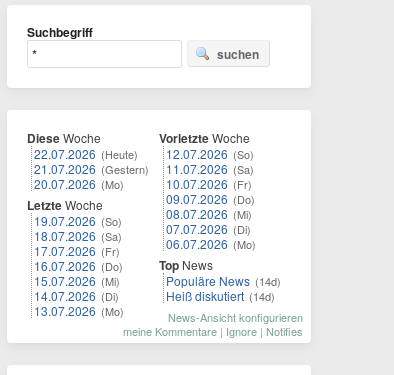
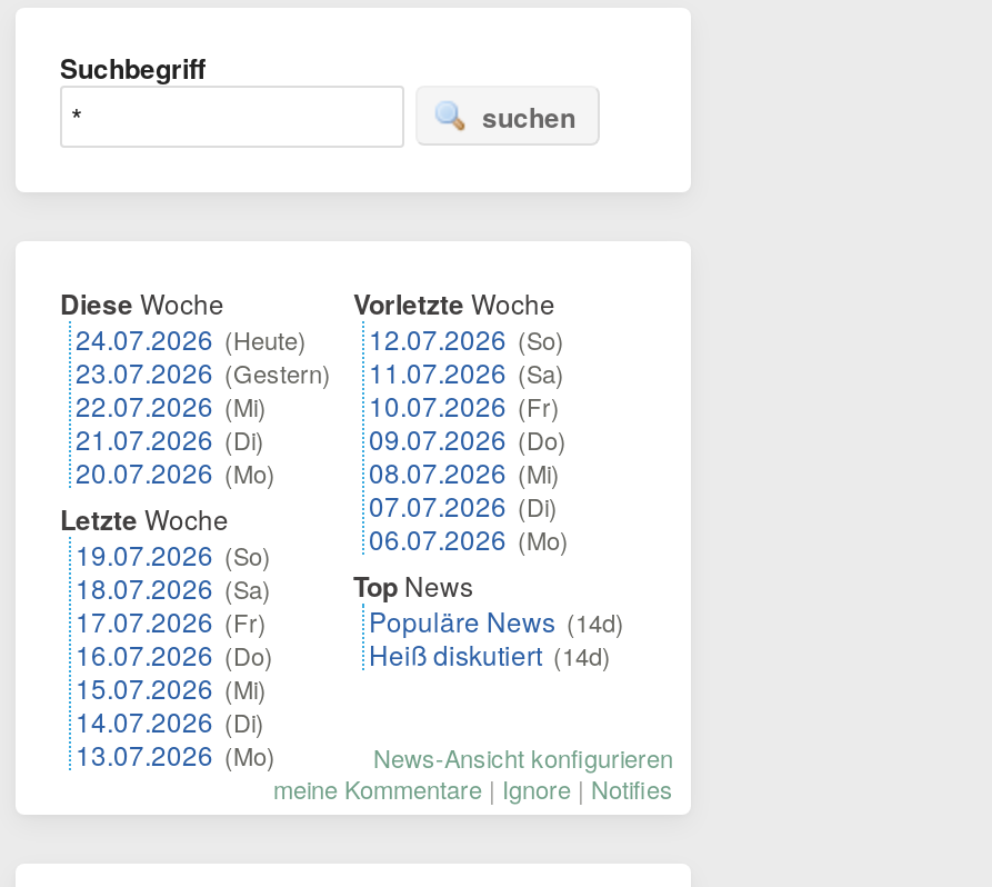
[34,145,149,177] 22.07.2026 (Heute) | 21.07.2026 (Gestern) -> [76,319,331,457] 24.07.2026 (Heute) | 23.07.2026 (Gestern) | 22.07.2026 (Mi) | 21.07.2026 (Di)

